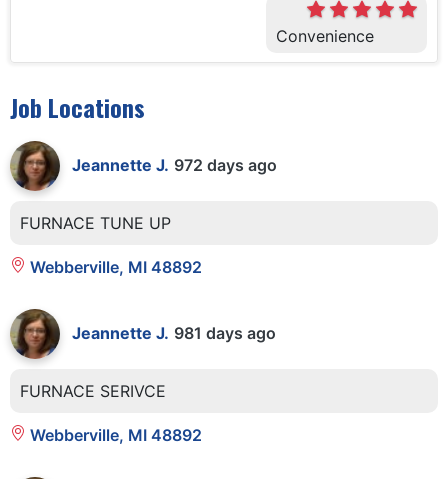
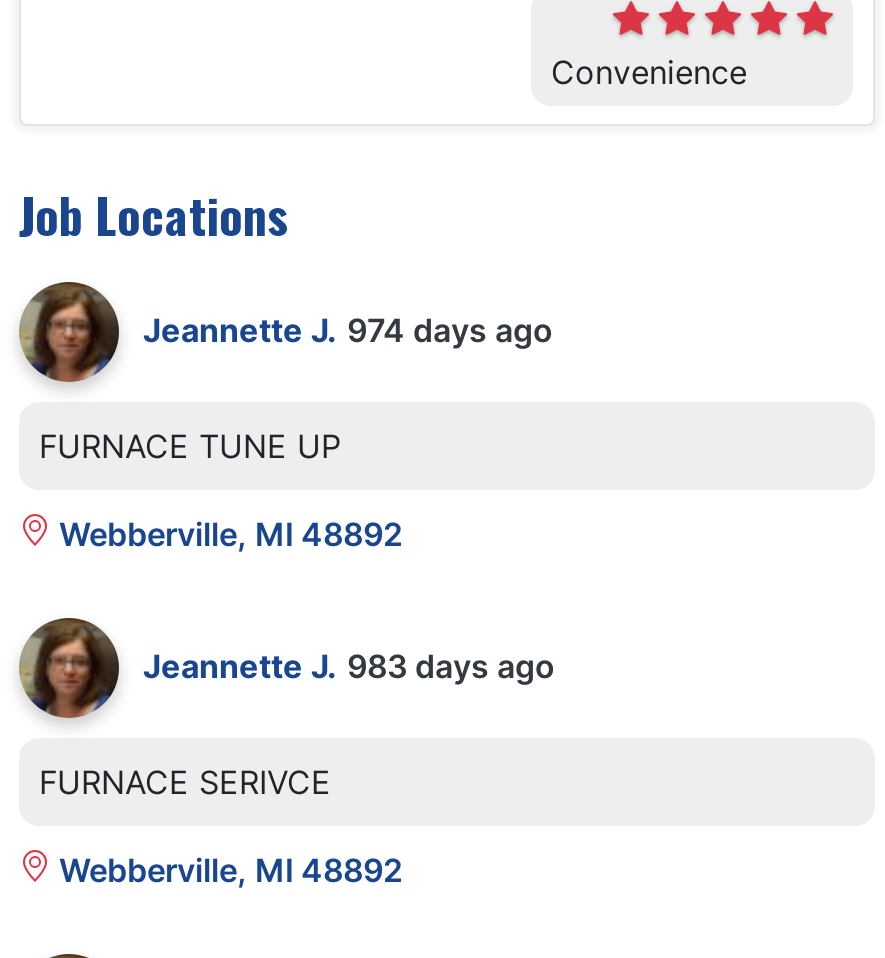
[72,155,277,175] Jeannette J. 972 days ago -> [143,311,553,351] Jeannette J. 974 days ago
[72,323,276,343] Jeannette J. 981 days ago -> [143,647,555,687] Jeannette J. 983 days ago

